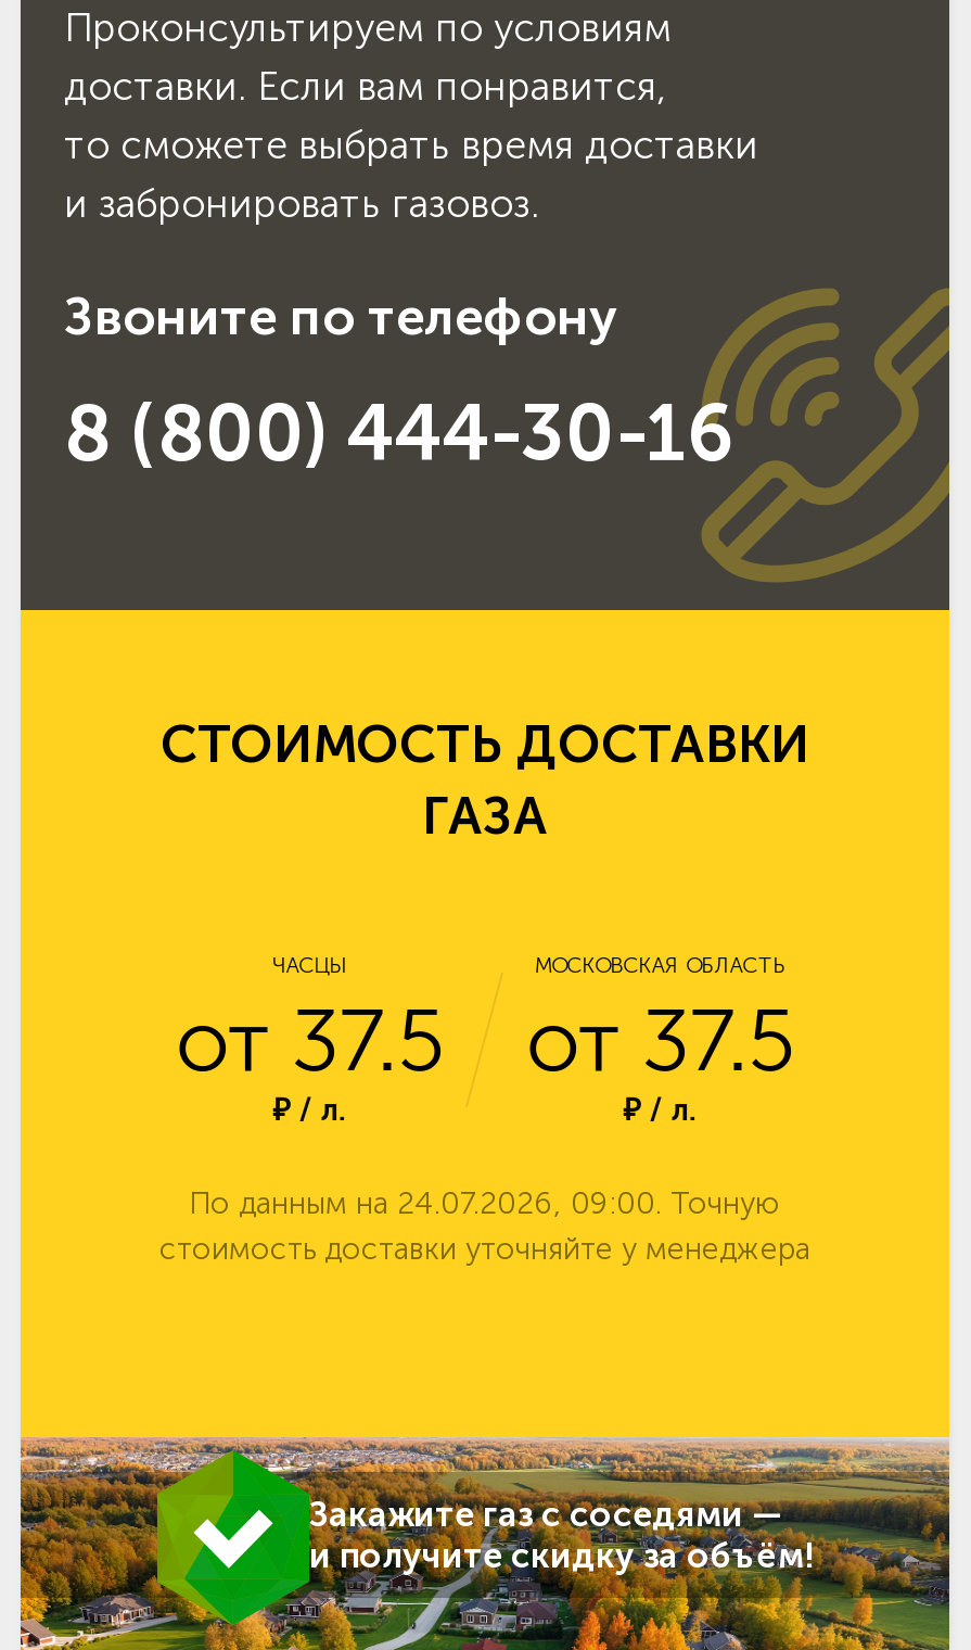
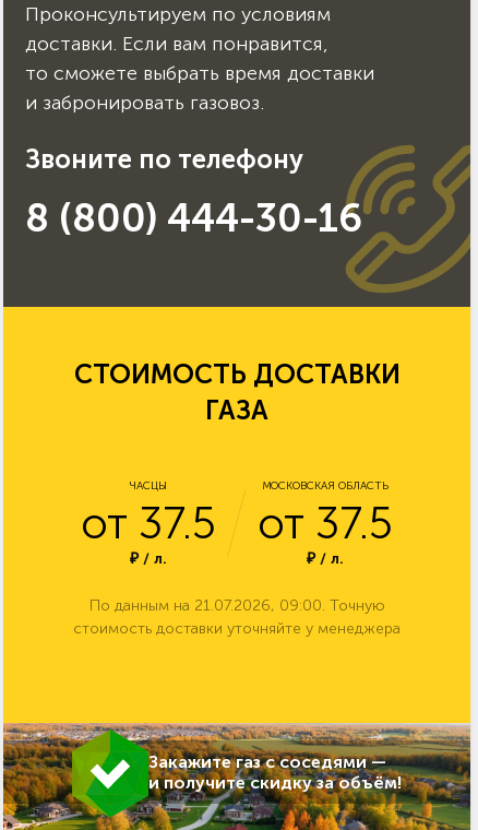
[189,1186,781,1223] По данным на 24.07.2026, 09:00. Точную -> [89,597,385,615] По данным на 21.07.2026, 09:00. Точную

